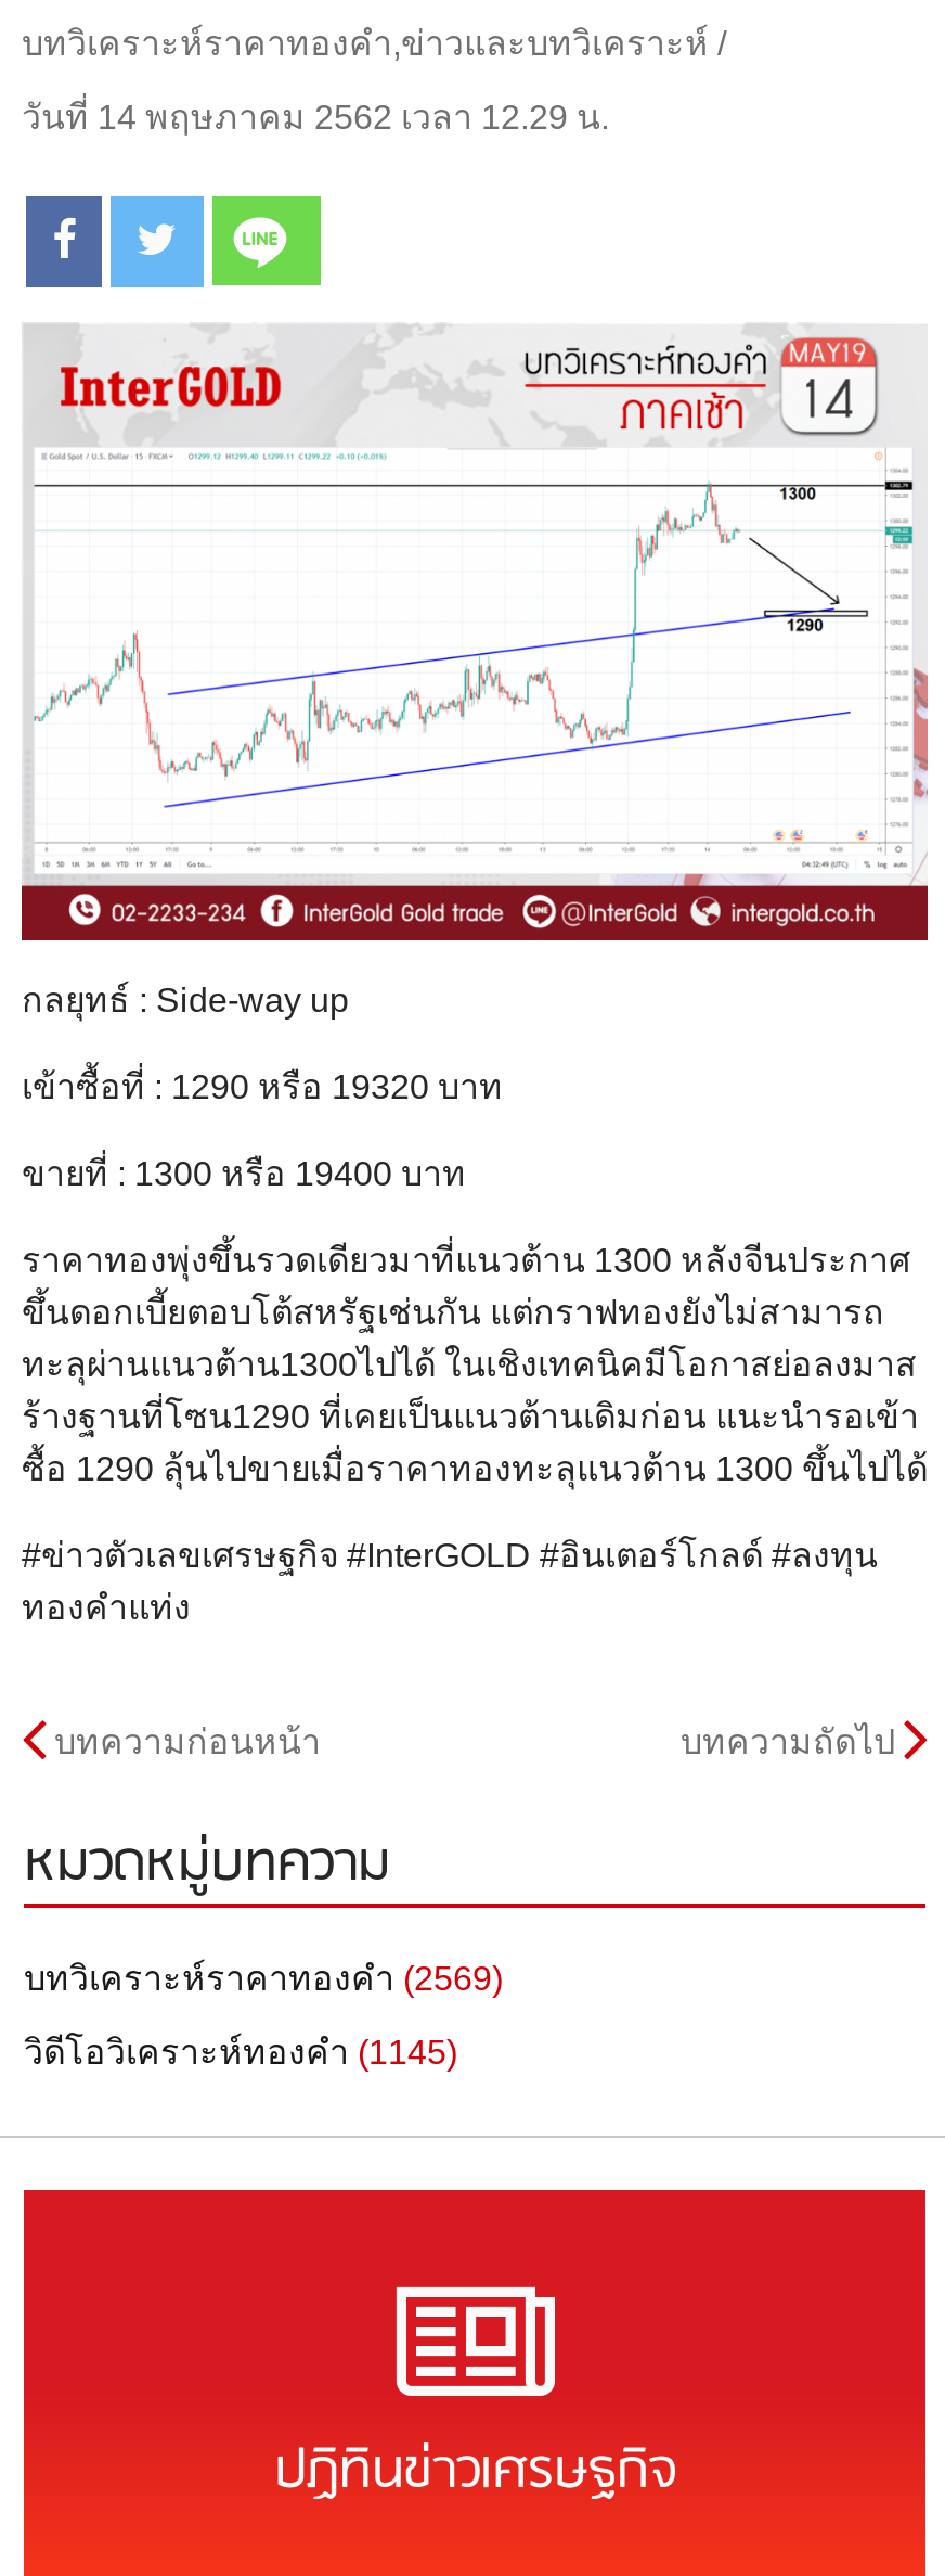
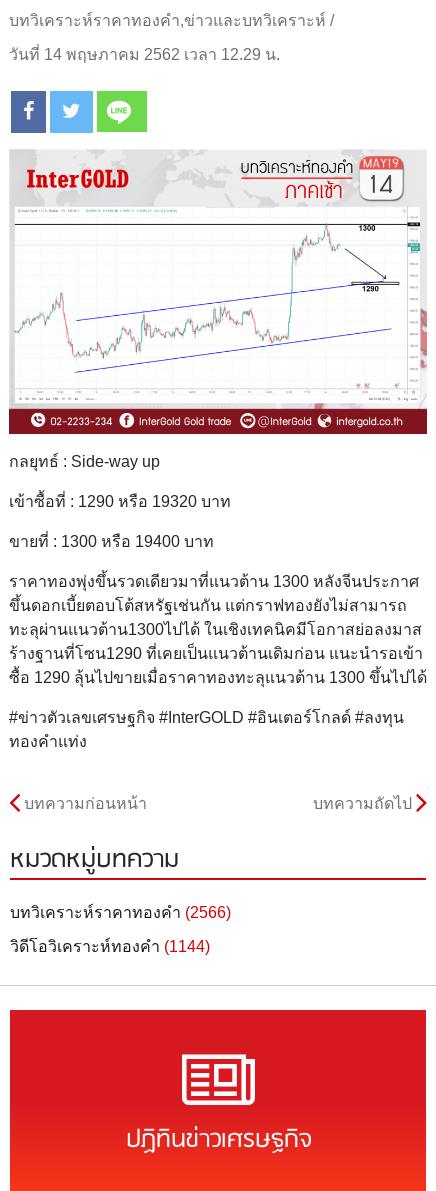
[24,1959,503,1996] บทวิเคราะห์ราคาทองคำ (2569) -> [10,904,231,921] บทวิเคราะห์ราคาทองคำ (2566)
[24,2033,457,2069] วิดีโอวิเคราะห์ทองคำ (1145) -> [10,938,210,955] วิดีโอวิเคราะห์ทองคำ (1144)

